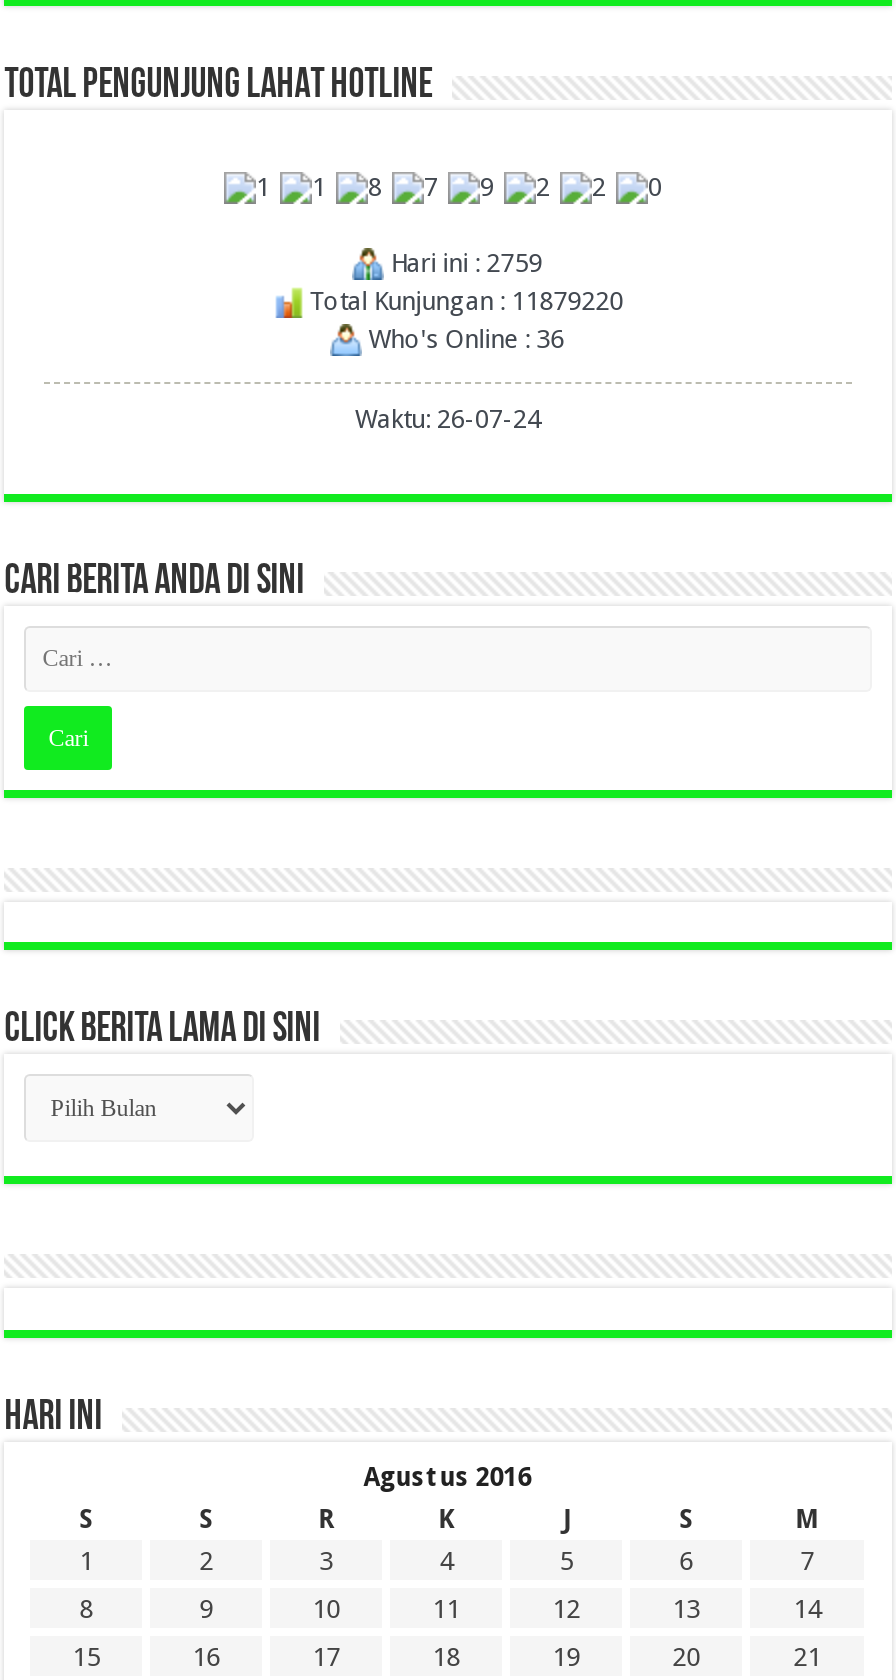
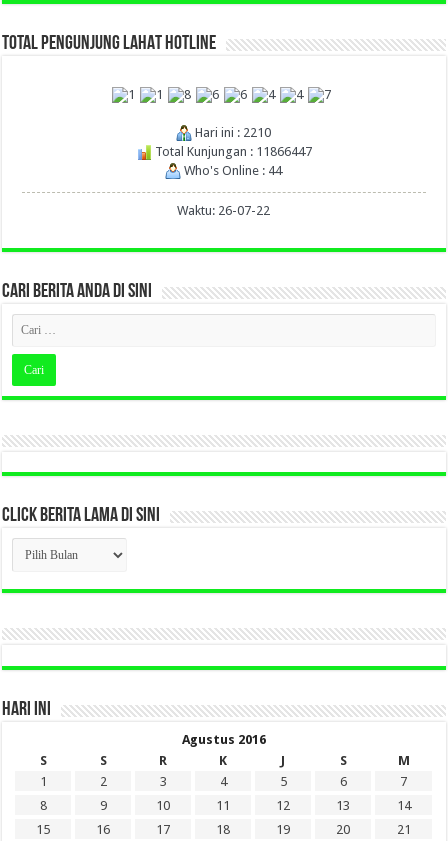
[384,247,542,277] Hari ini : 2759 -> [192,125,271,140] Hari ini : 2210
[303,285,623,315] Total Kunjungan : 11879220 -> [152,144,312,159] Total Kunjungan : 11866447
[362,323,564,353] Who's Online : 36 -> [181,163,282,178] Who's Online : 44
[355,403,541,433] Waktu: 26-07-24 -> [177,203,270,218] Waktu: 26-07-22

